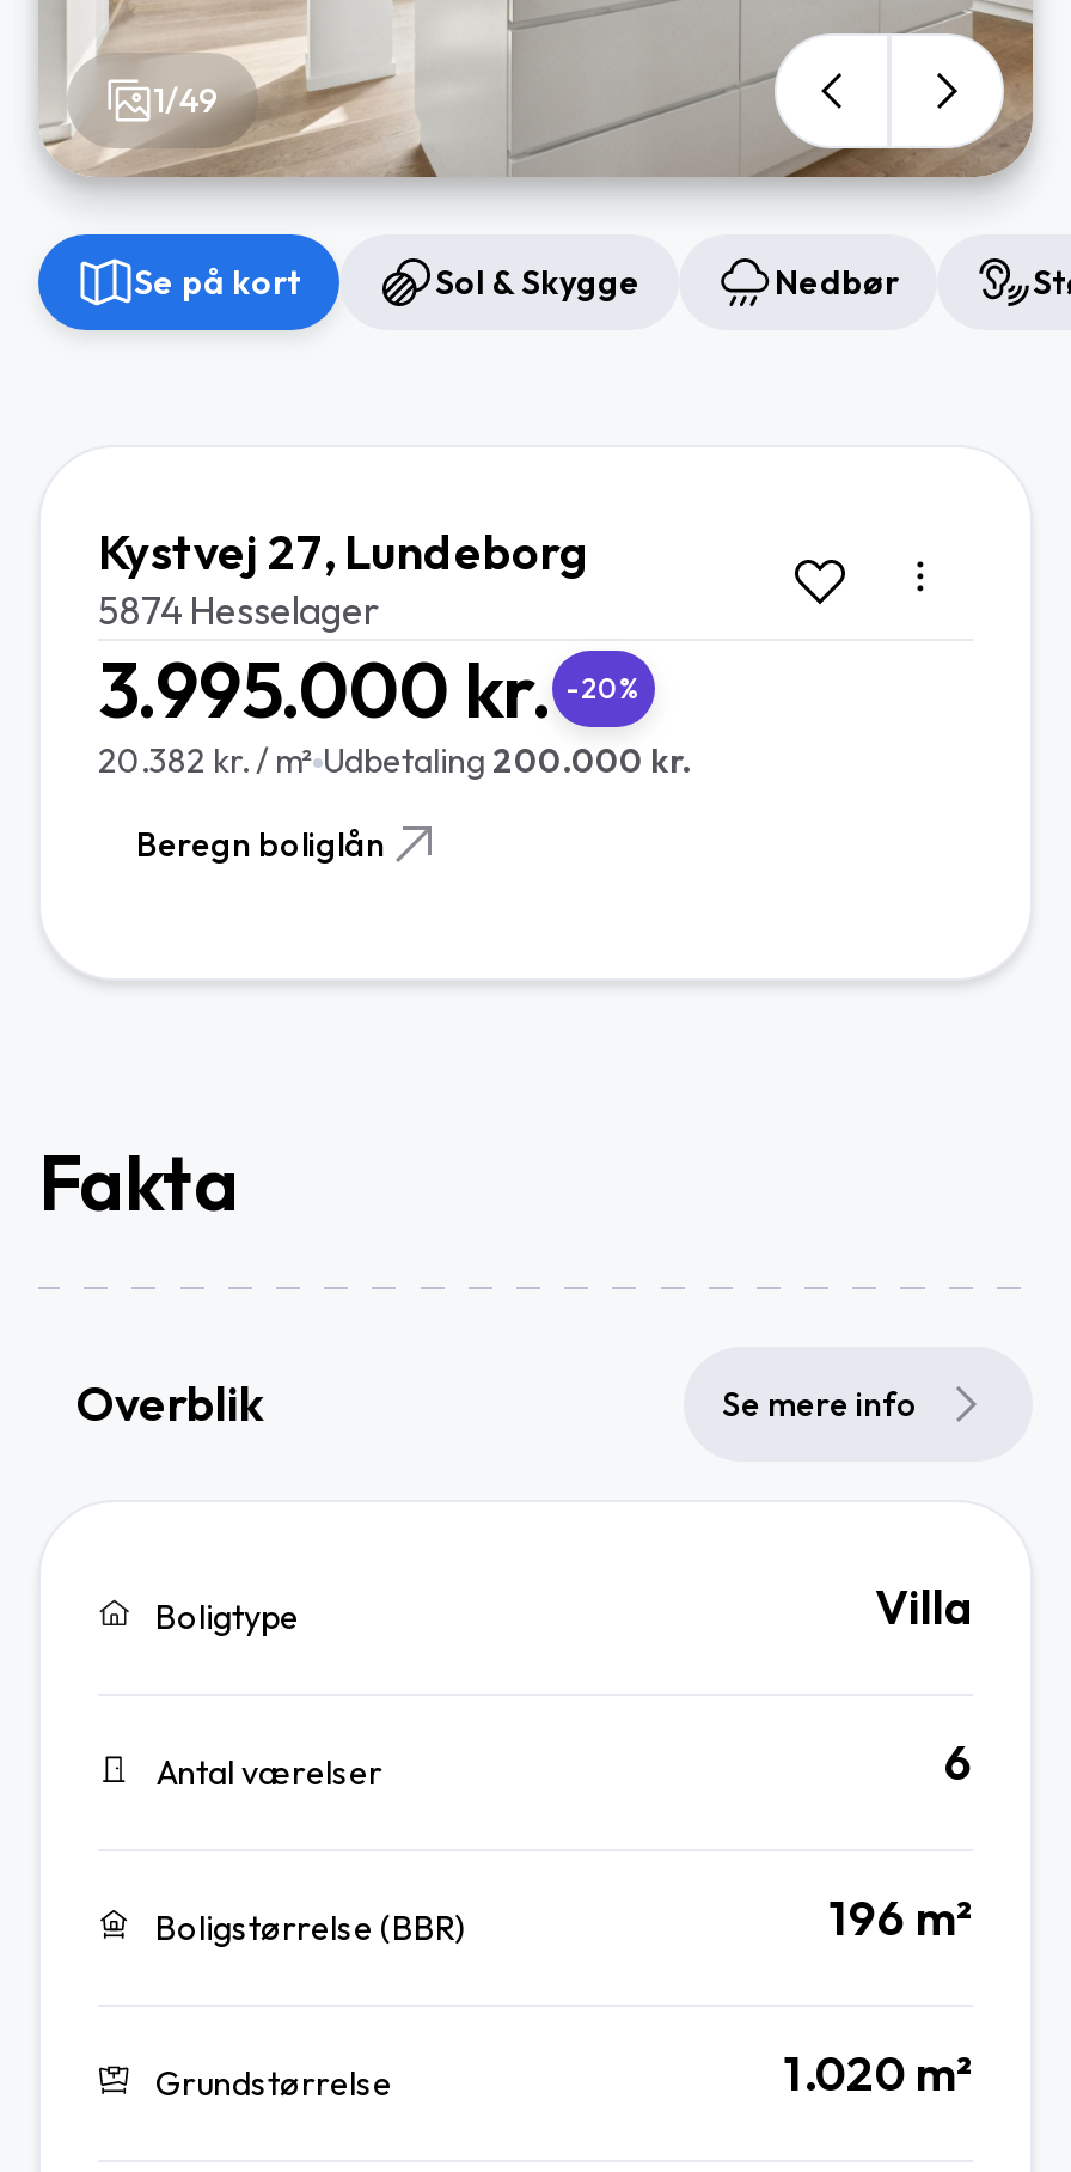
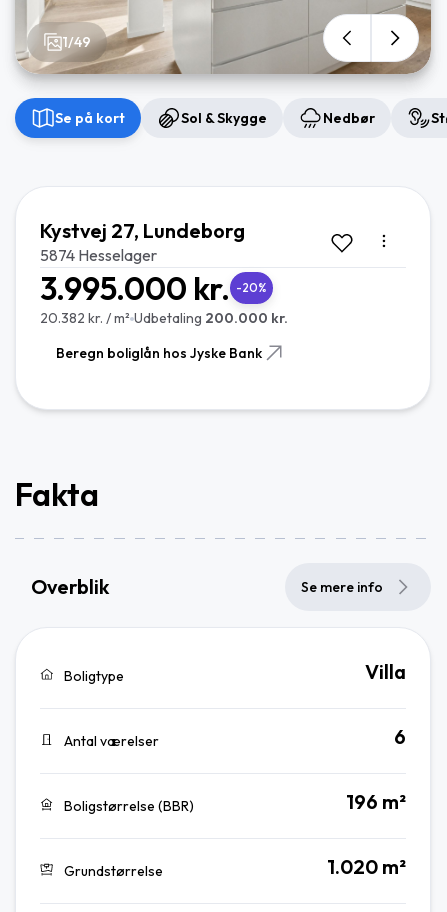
[136,822,385,865] Beregn boliglån -> [56,343,262,361] Beregn boliglån hos Jyske Bank

